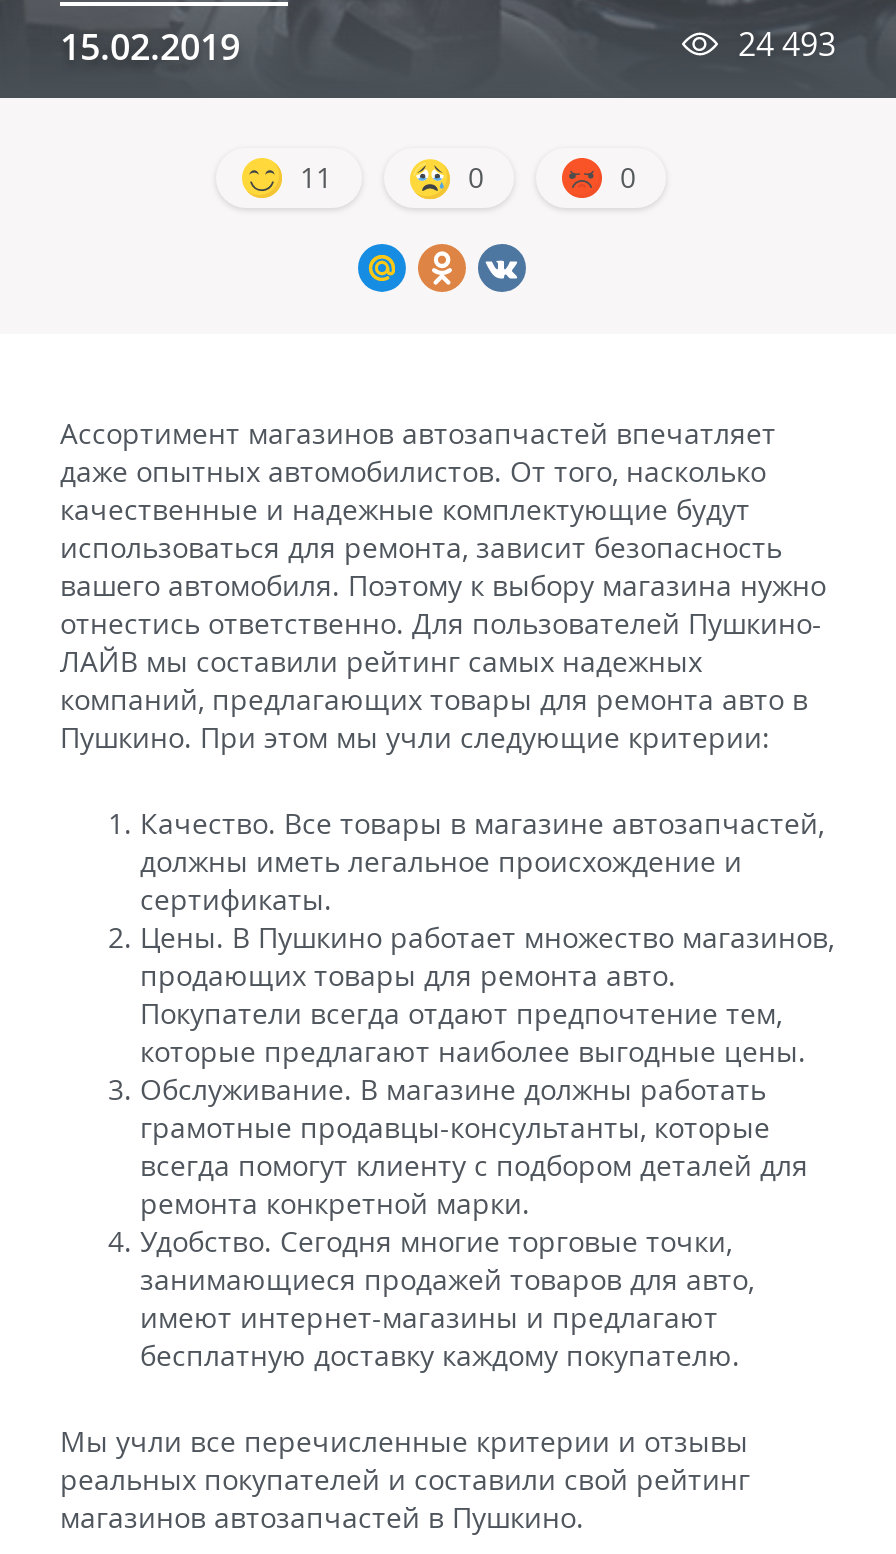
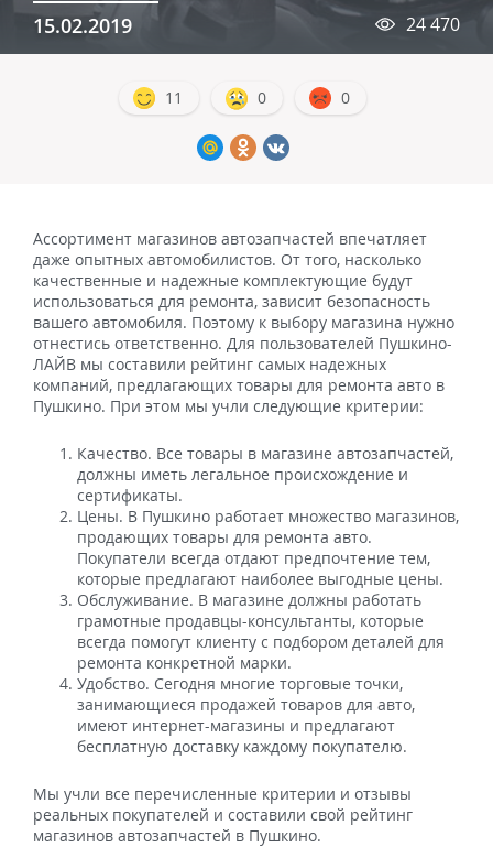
[738,22,836,66] 24 493 -> [406,12,460,36] 24 470

